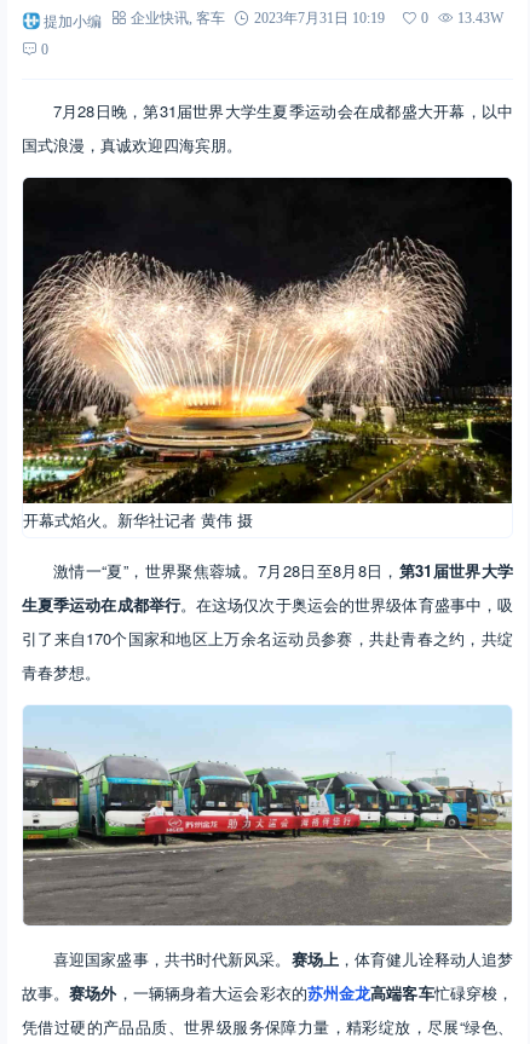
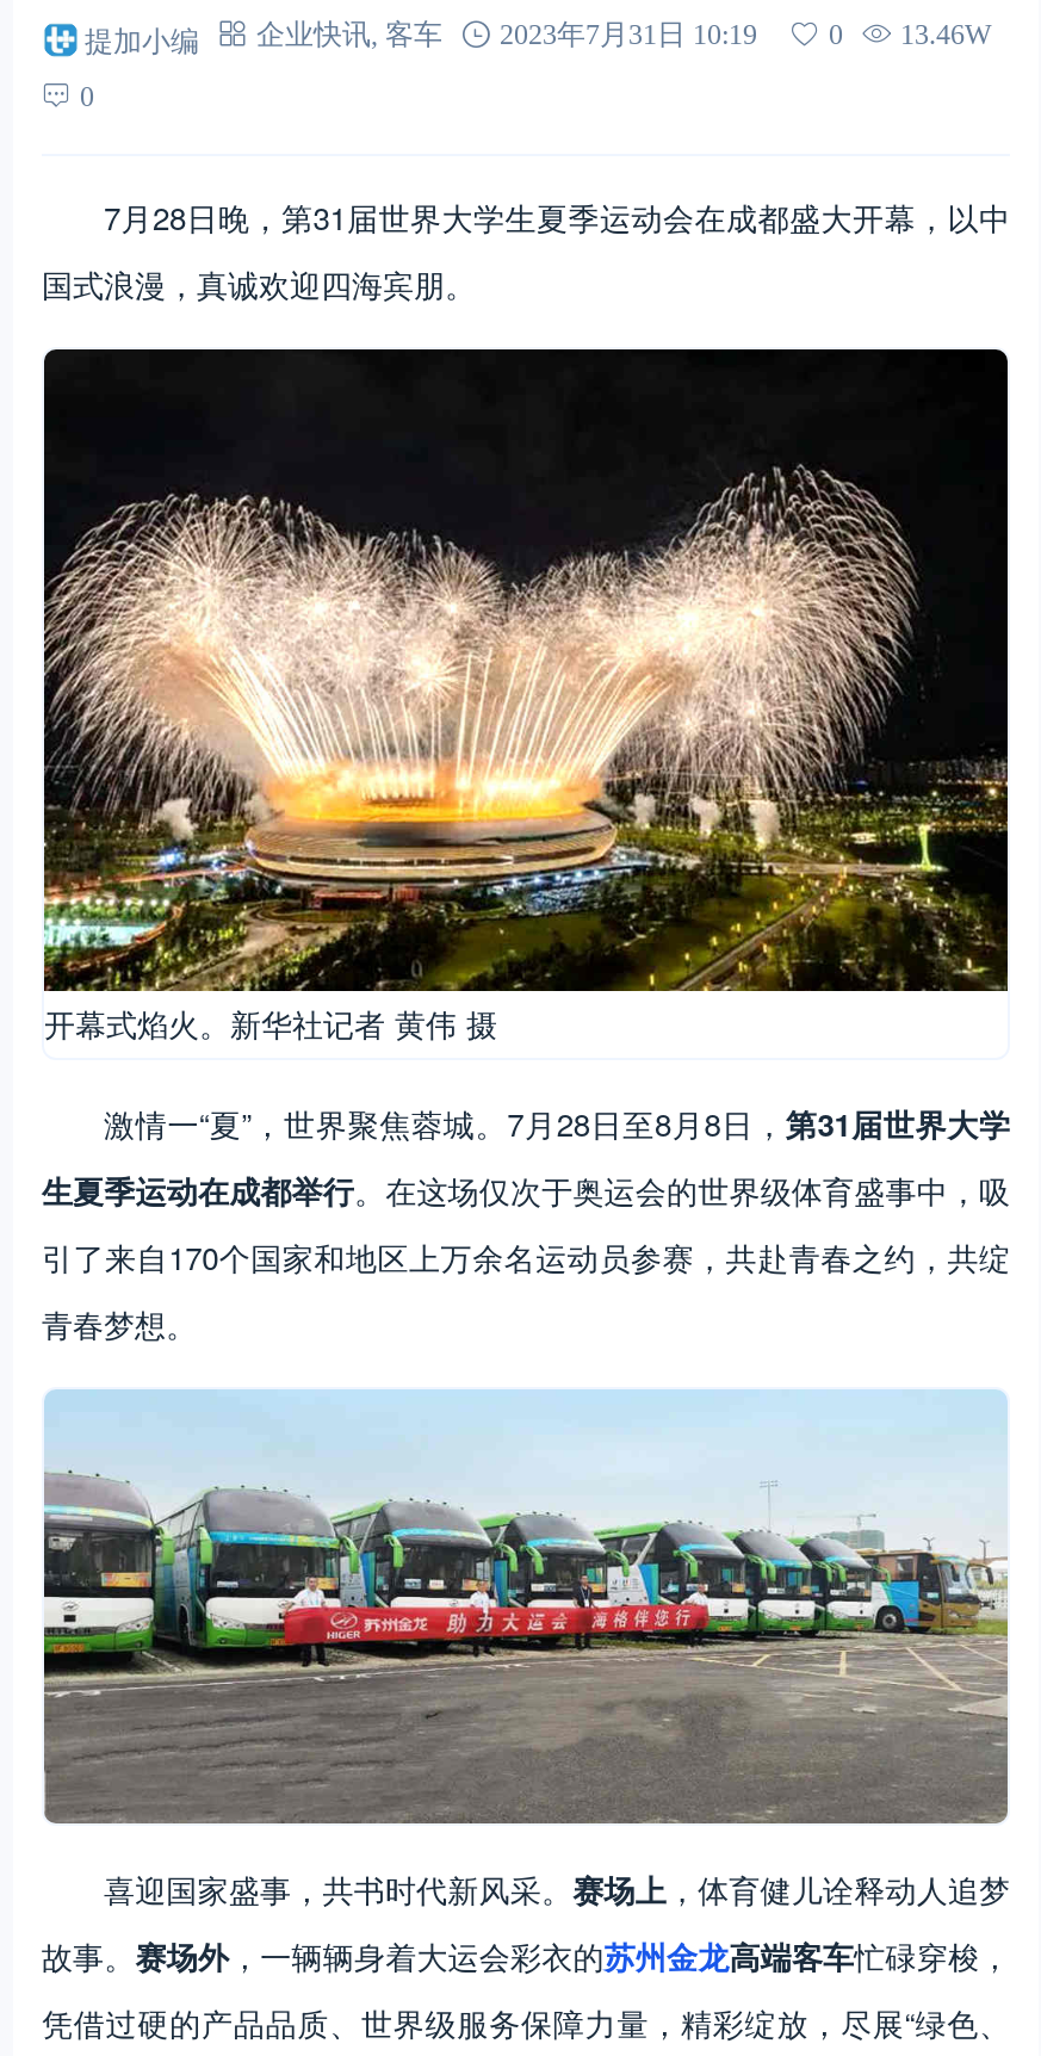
[421,10,503,25] 0 13.43W -> [829,18,991,49] 0 13.46W

